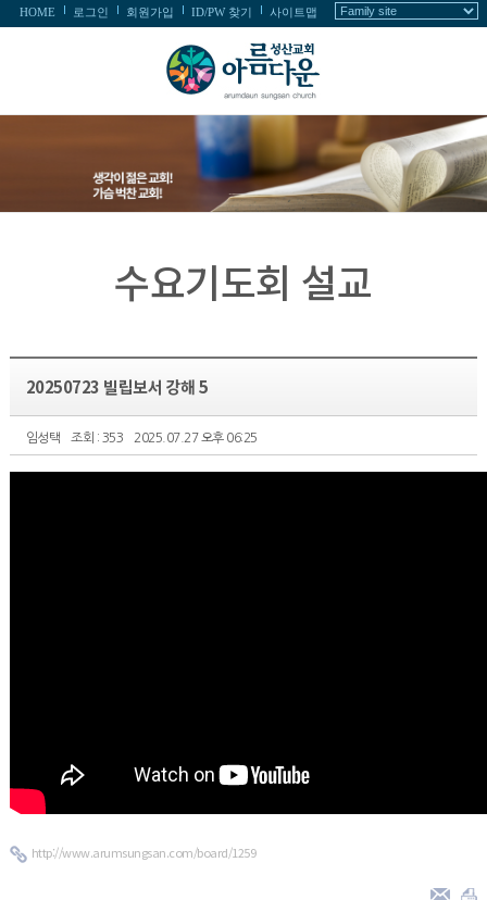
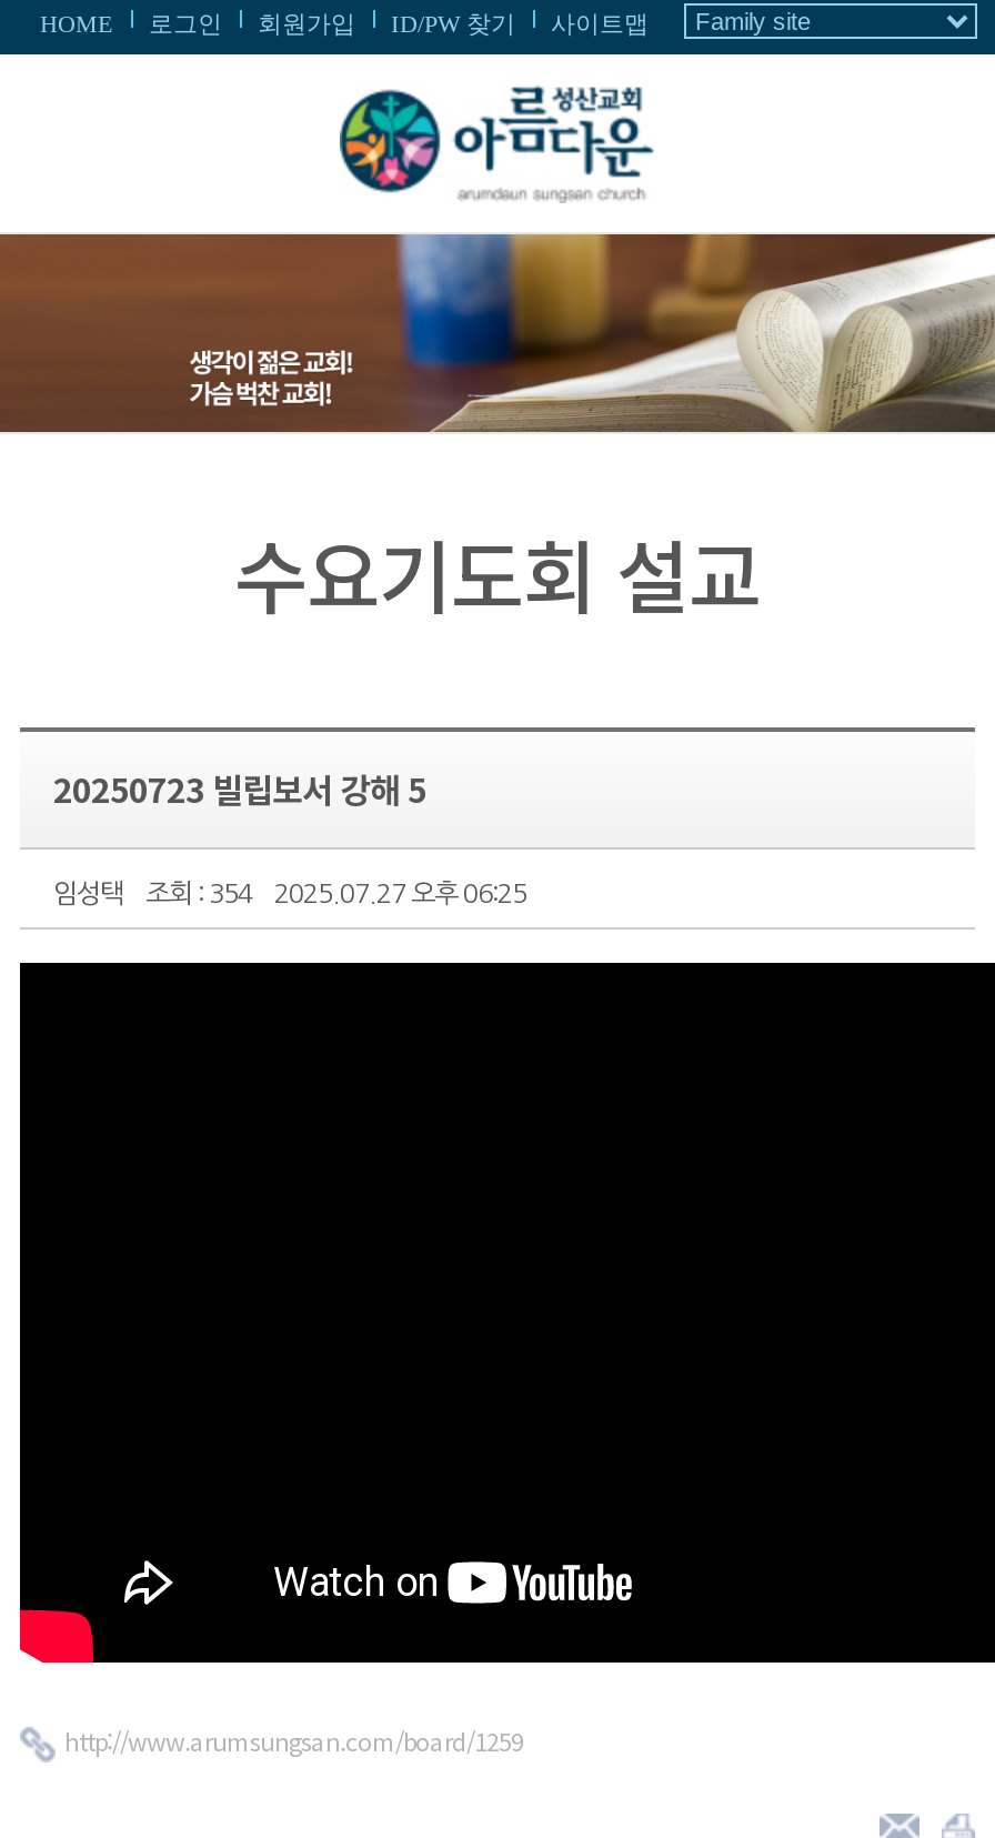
[26,432,258,445] 임성택 조회 : 353 2025.07.27 오후 06:25 -> [53,881,526,907] 임성택 조회 : 354 2025.07.27 오후 06:25

